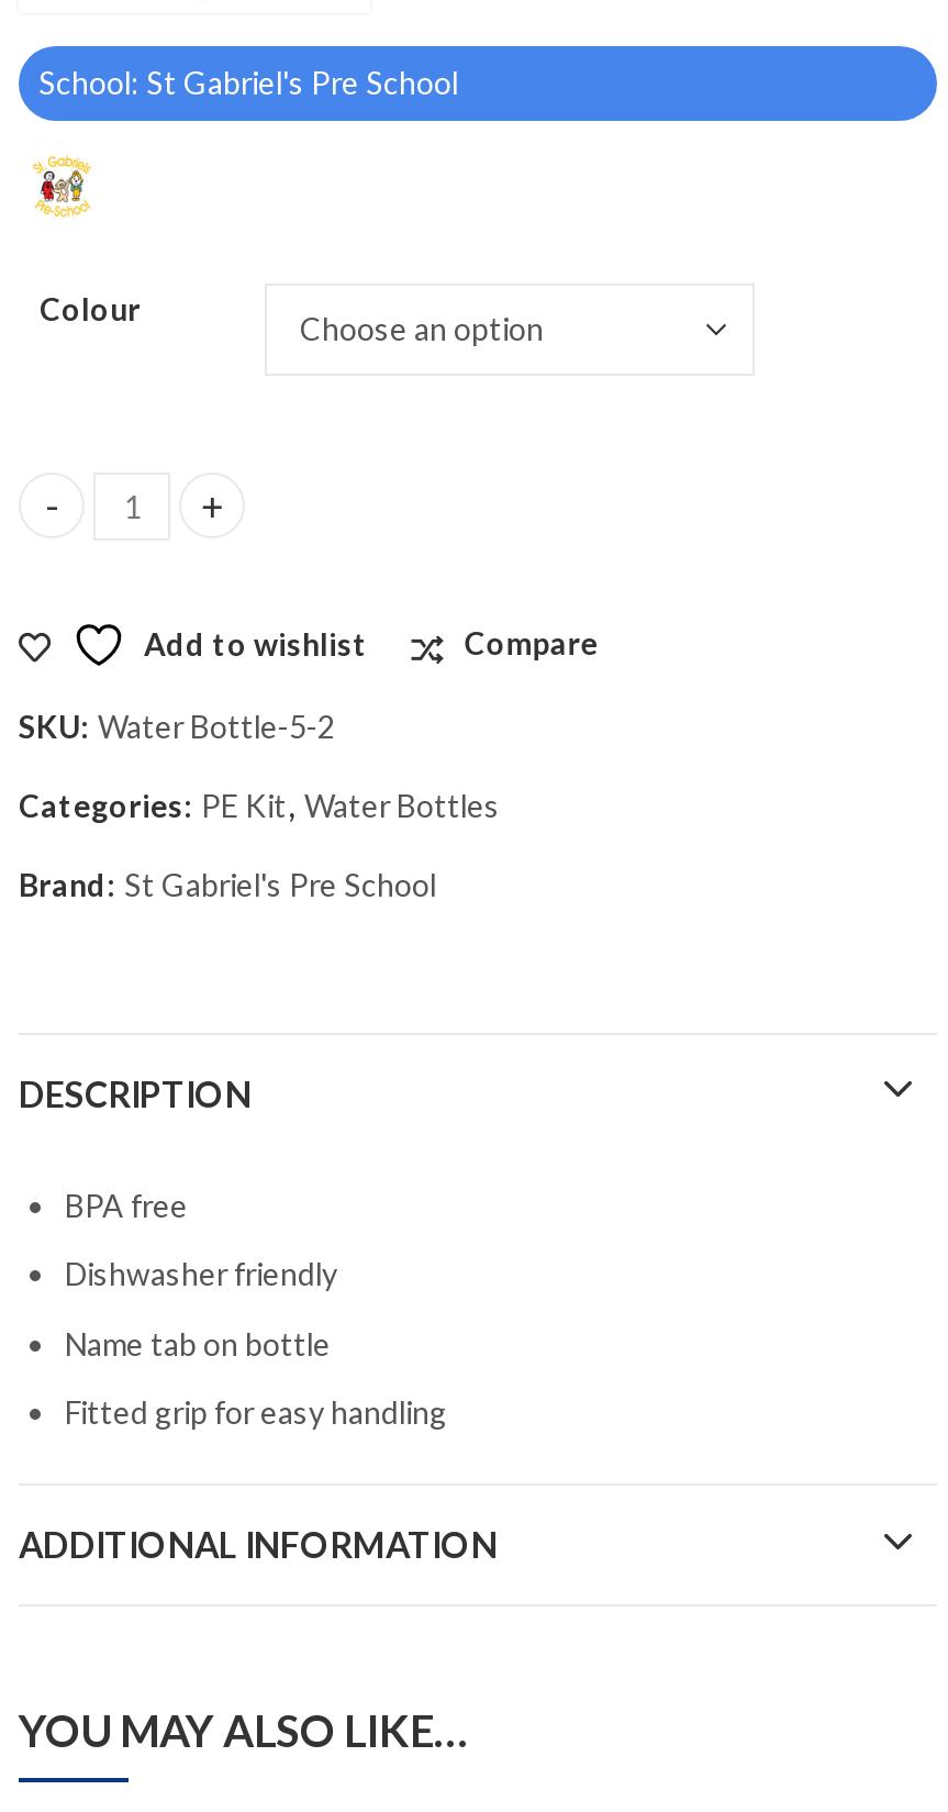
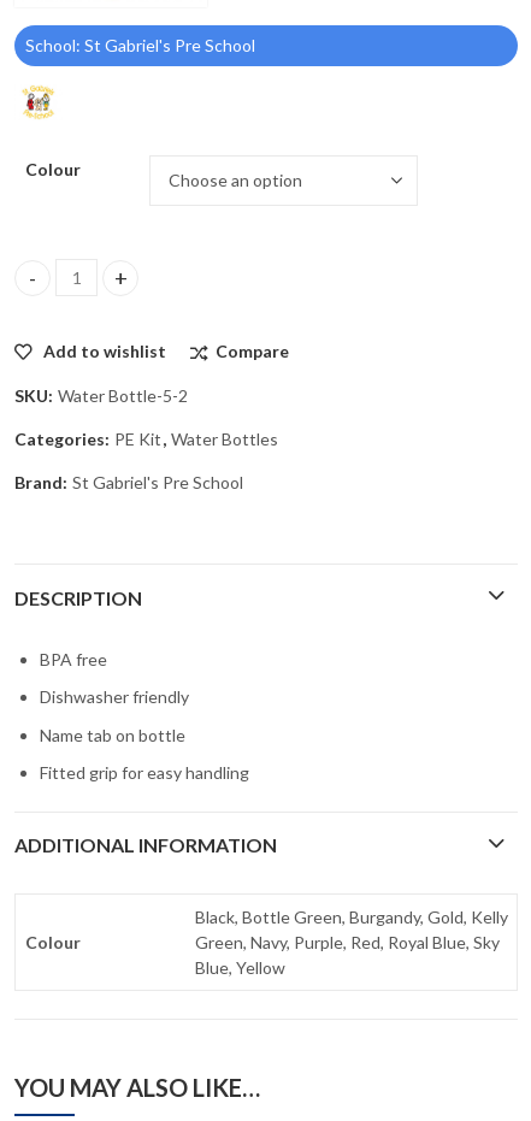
none -> [25,932,81,953] Colour
none -> [195,907,508,978] Black, Bottle Green, Burgandy, Gold, Kelly | Green, Navy, Purple, Red, Royal Blue, Sky | Blue, Yellow

